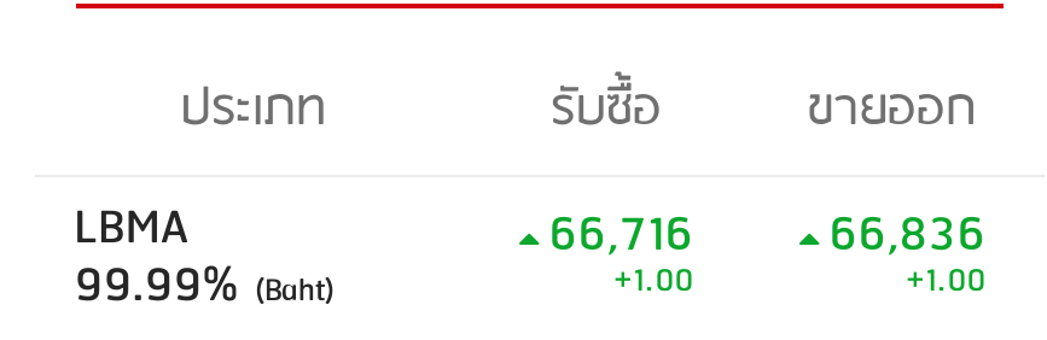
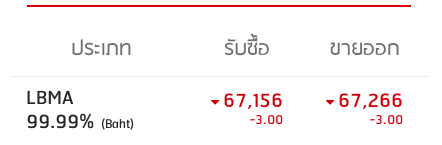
[548,194,693,279] 66,716 -> [223,84,283,119] 67,156
[828,194,985,279] 66,836 -> [338,84,403,119] 67,266
[613,254,693,310] +1.00 -> [250,109,283,132] -3.00
[906,254,985,310] +1.00 -> [370,109,403,132] -3.00

